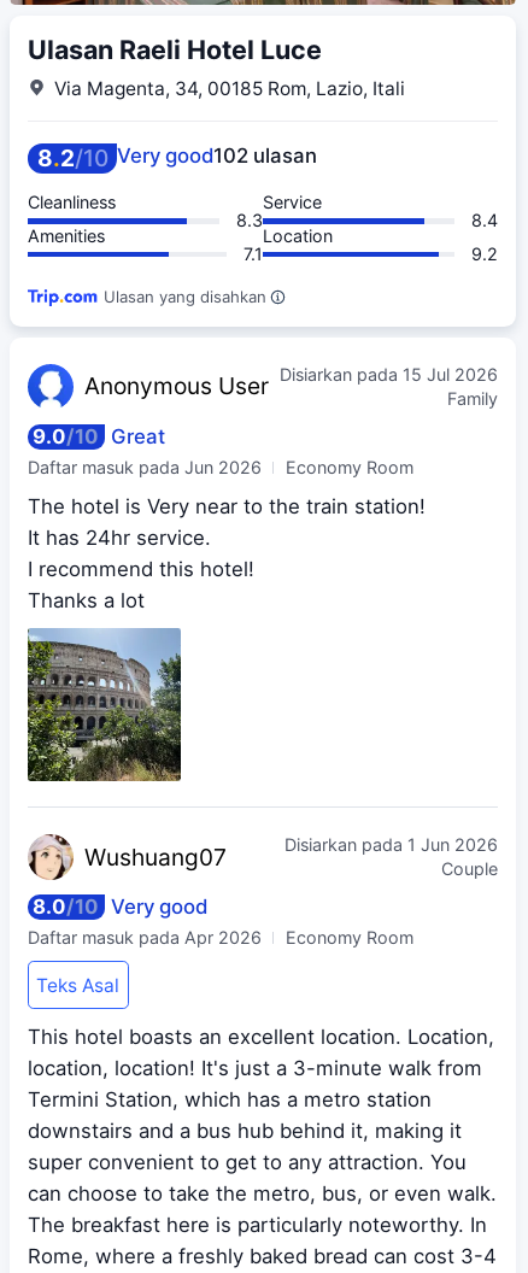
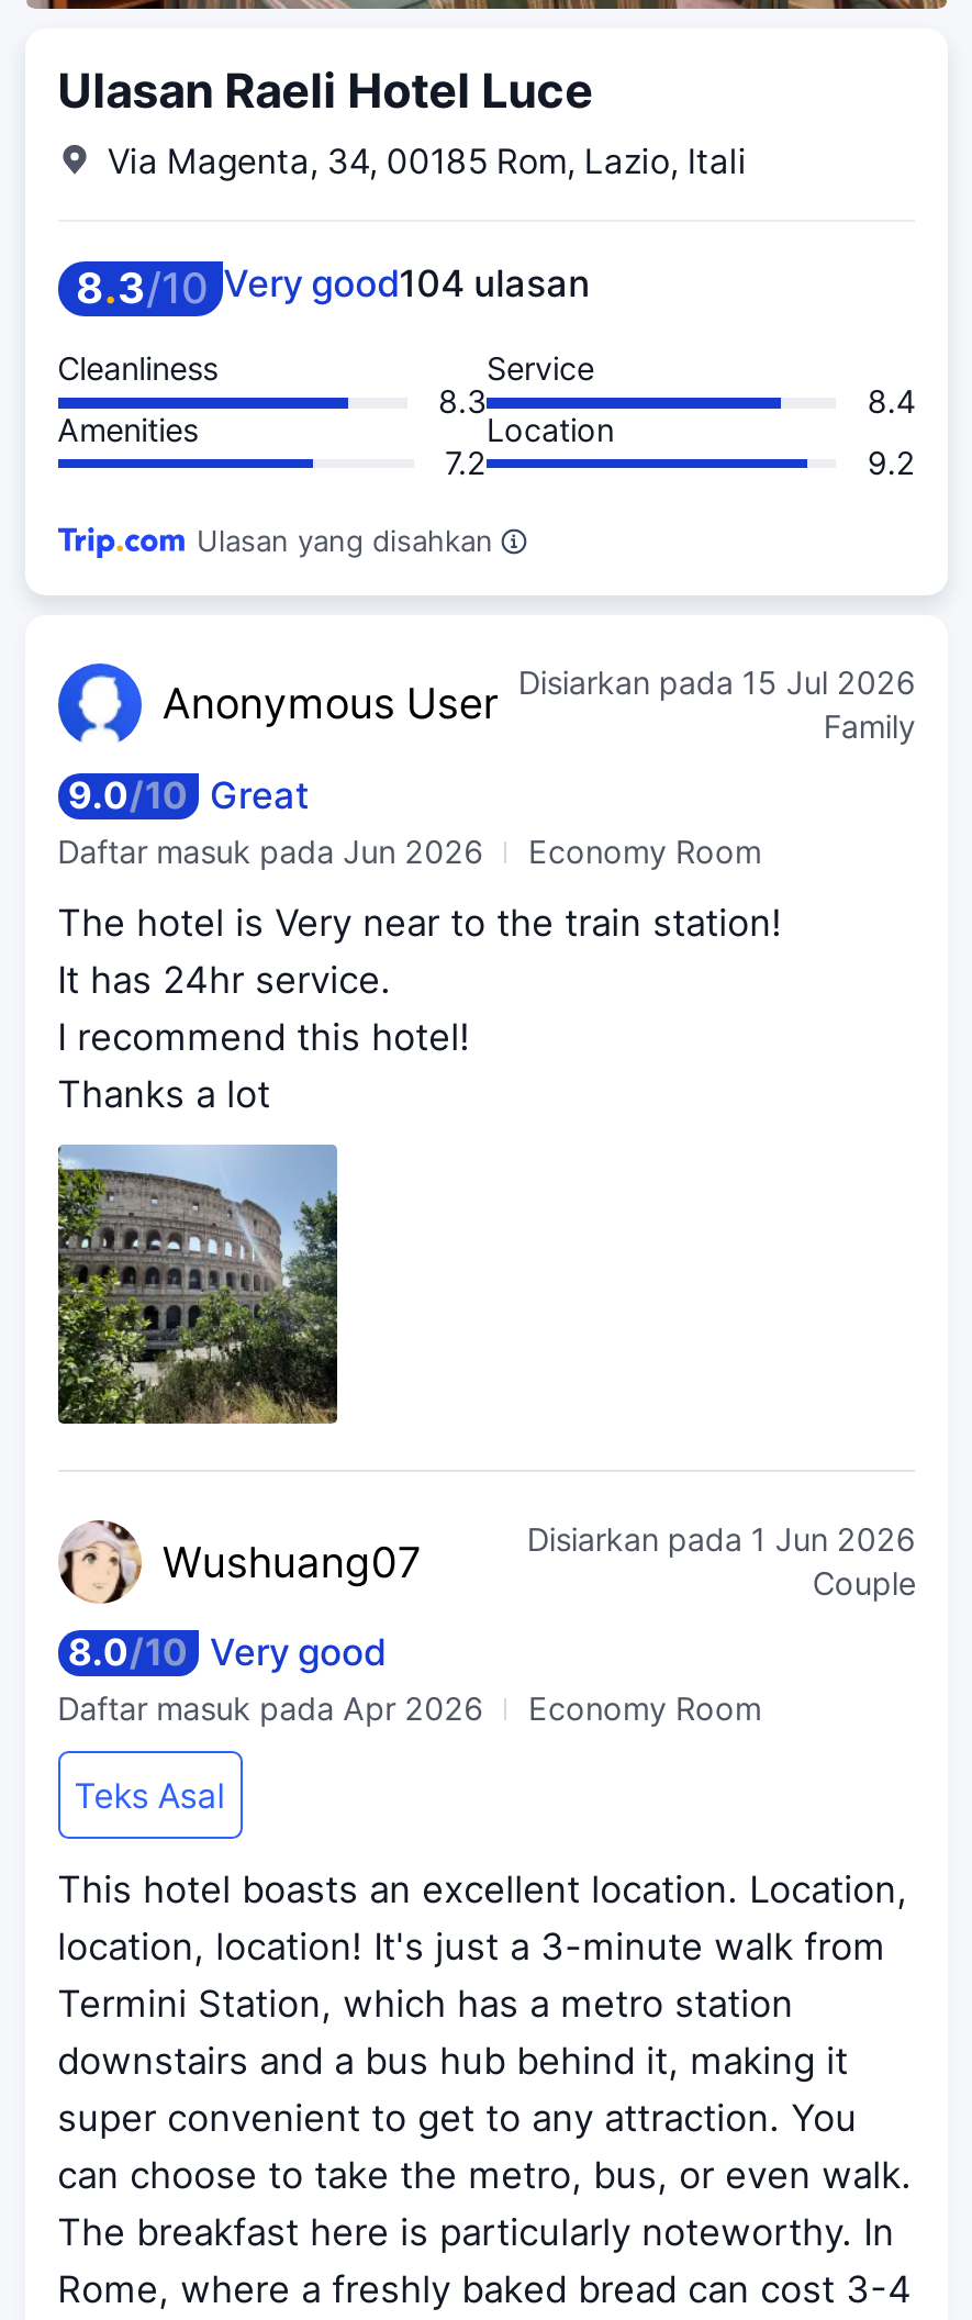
[37,143,317,172] 8.2/10 Very good102 ulasan -> [76,261,590,313] 8.3/10 Very good104 ulasan
[244,244,263,264] 7.1 -> [445,444,487,481] 7.2

